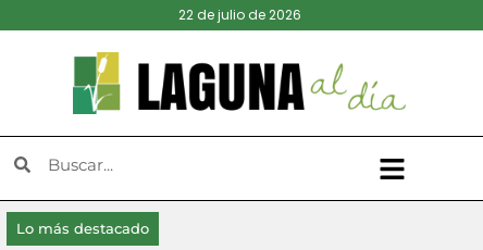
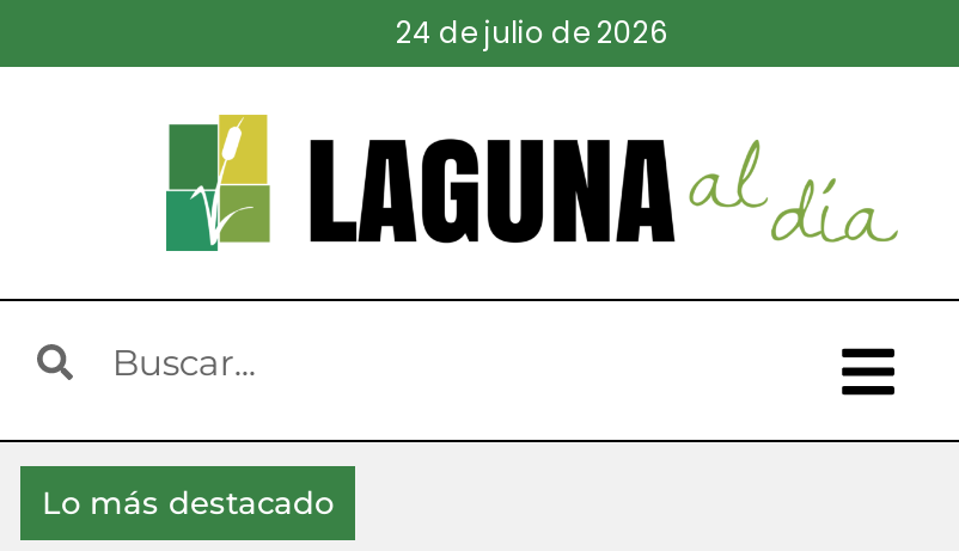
[178,5,301,24] 22 de julio de 2026 -> [396,12,668,53] 24 de julio de 2026

